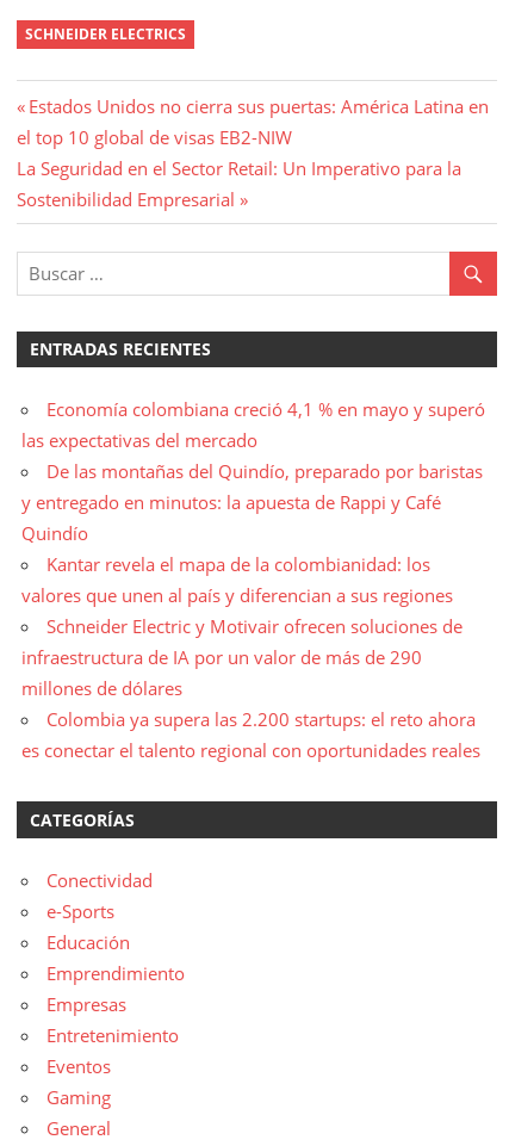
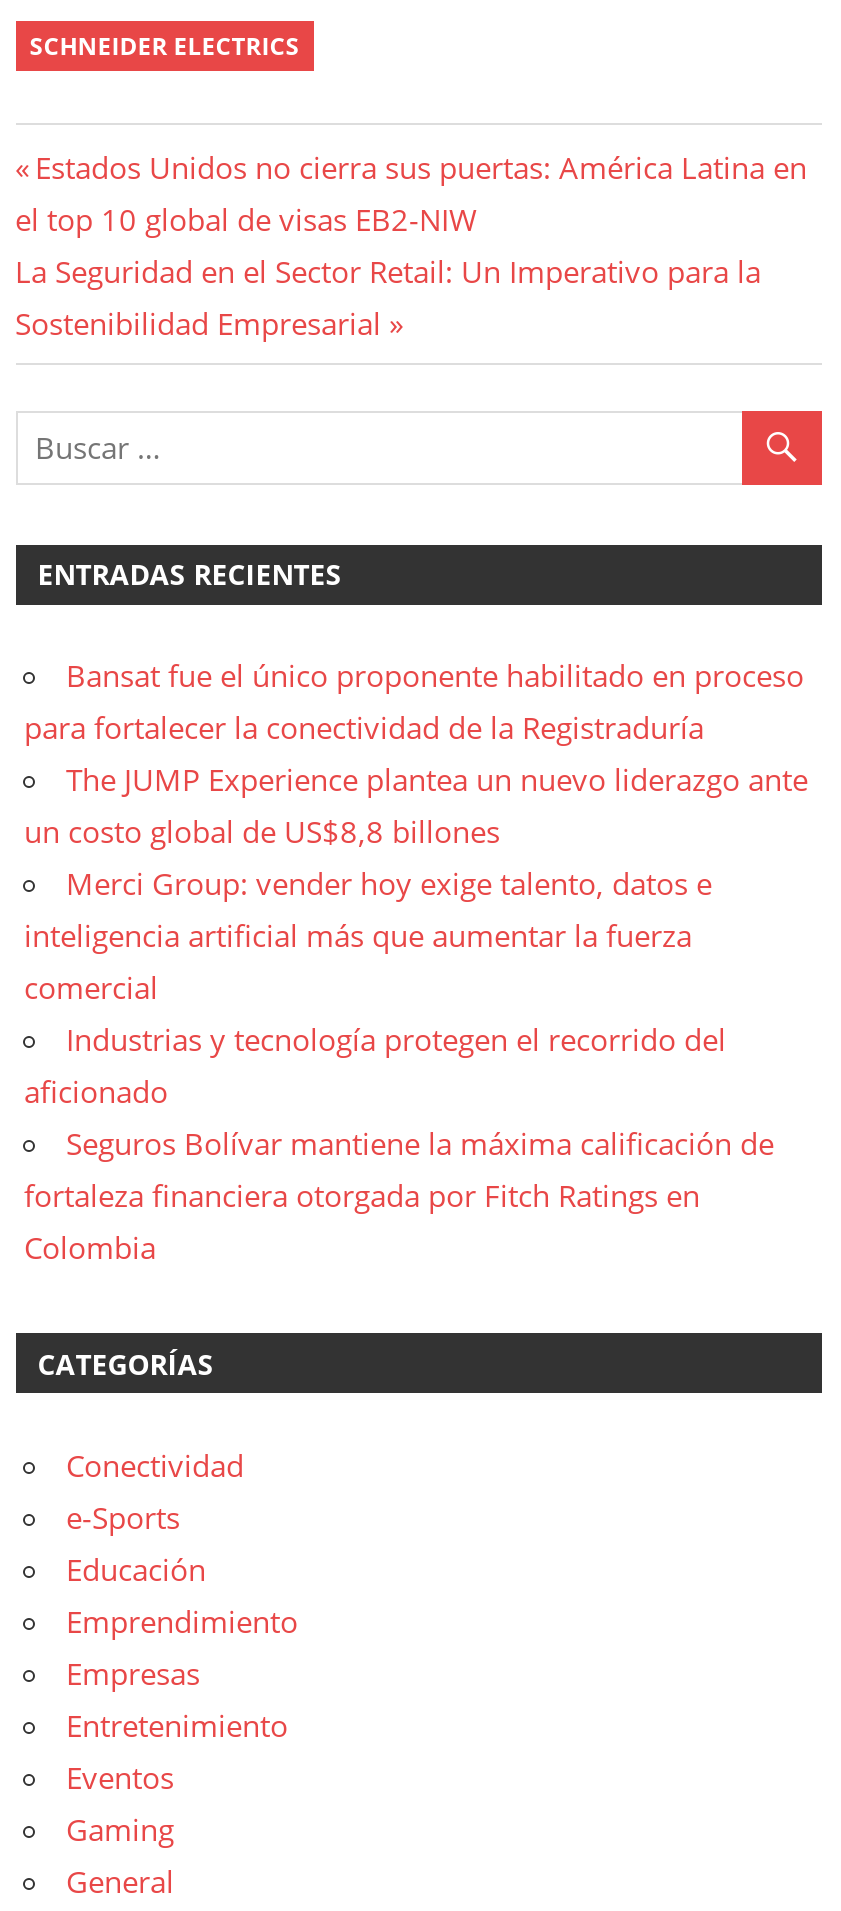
[21,398,485,763] Economía colombiana creció 4,1 % en mayo y superó | las expectativas del mercado | De las montañas del Quindío, preparado por baristas | y entregado en minutos: la apuesta de Rappi y Café | Quindío | Kantar revela el mapa de la colombianidad: los | valores que unen al país y diferencian a sus regiones | Schneider Electric y Motivair ofrecen soluciones de | infraestructura de IA por un valor de más de 290 | millones de dólares | Colombia ya supera las 2.200 startups: el reto ahora | es conectar el talento regional con oportunidades reales -> [24,656,808,1268] Bansat fue el único proponente habilitado en proceso | para fortalecer la conectividad de la Registraduría | The JUMP Experience plantea un nuevo liderazgo ante | un costo global de US$8,8 billones | Merci Group: vender hoy exige talento, datos e | inteligencia artificial más que aumentar la fuerza | comercial | Industrias y tecnología protegen el recorrido del | aficionado | Seguros Bolívar mantiene la máxima calificación de | fortaleza financiera otorgada por Fitch Ratings en | Colombia

